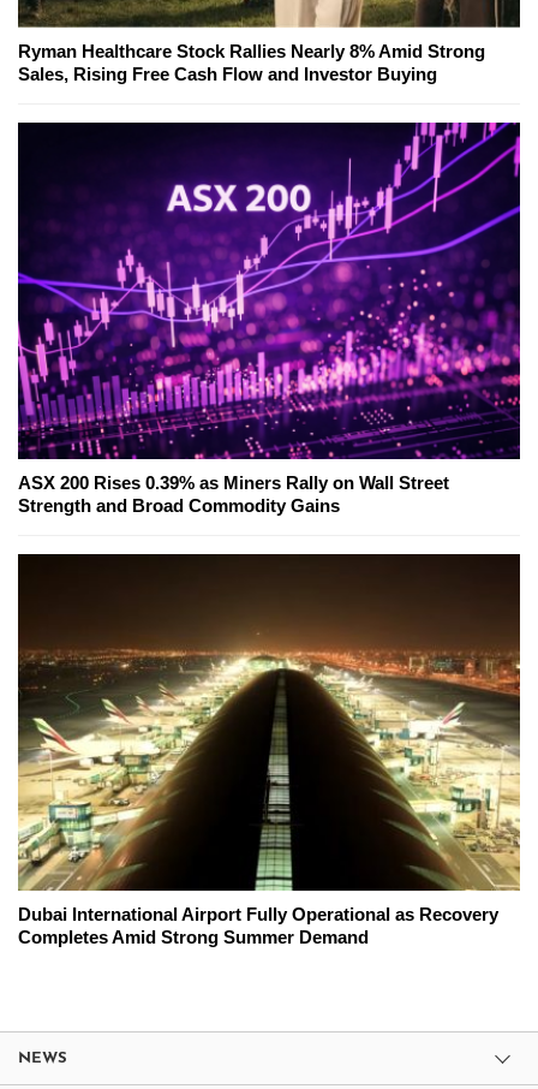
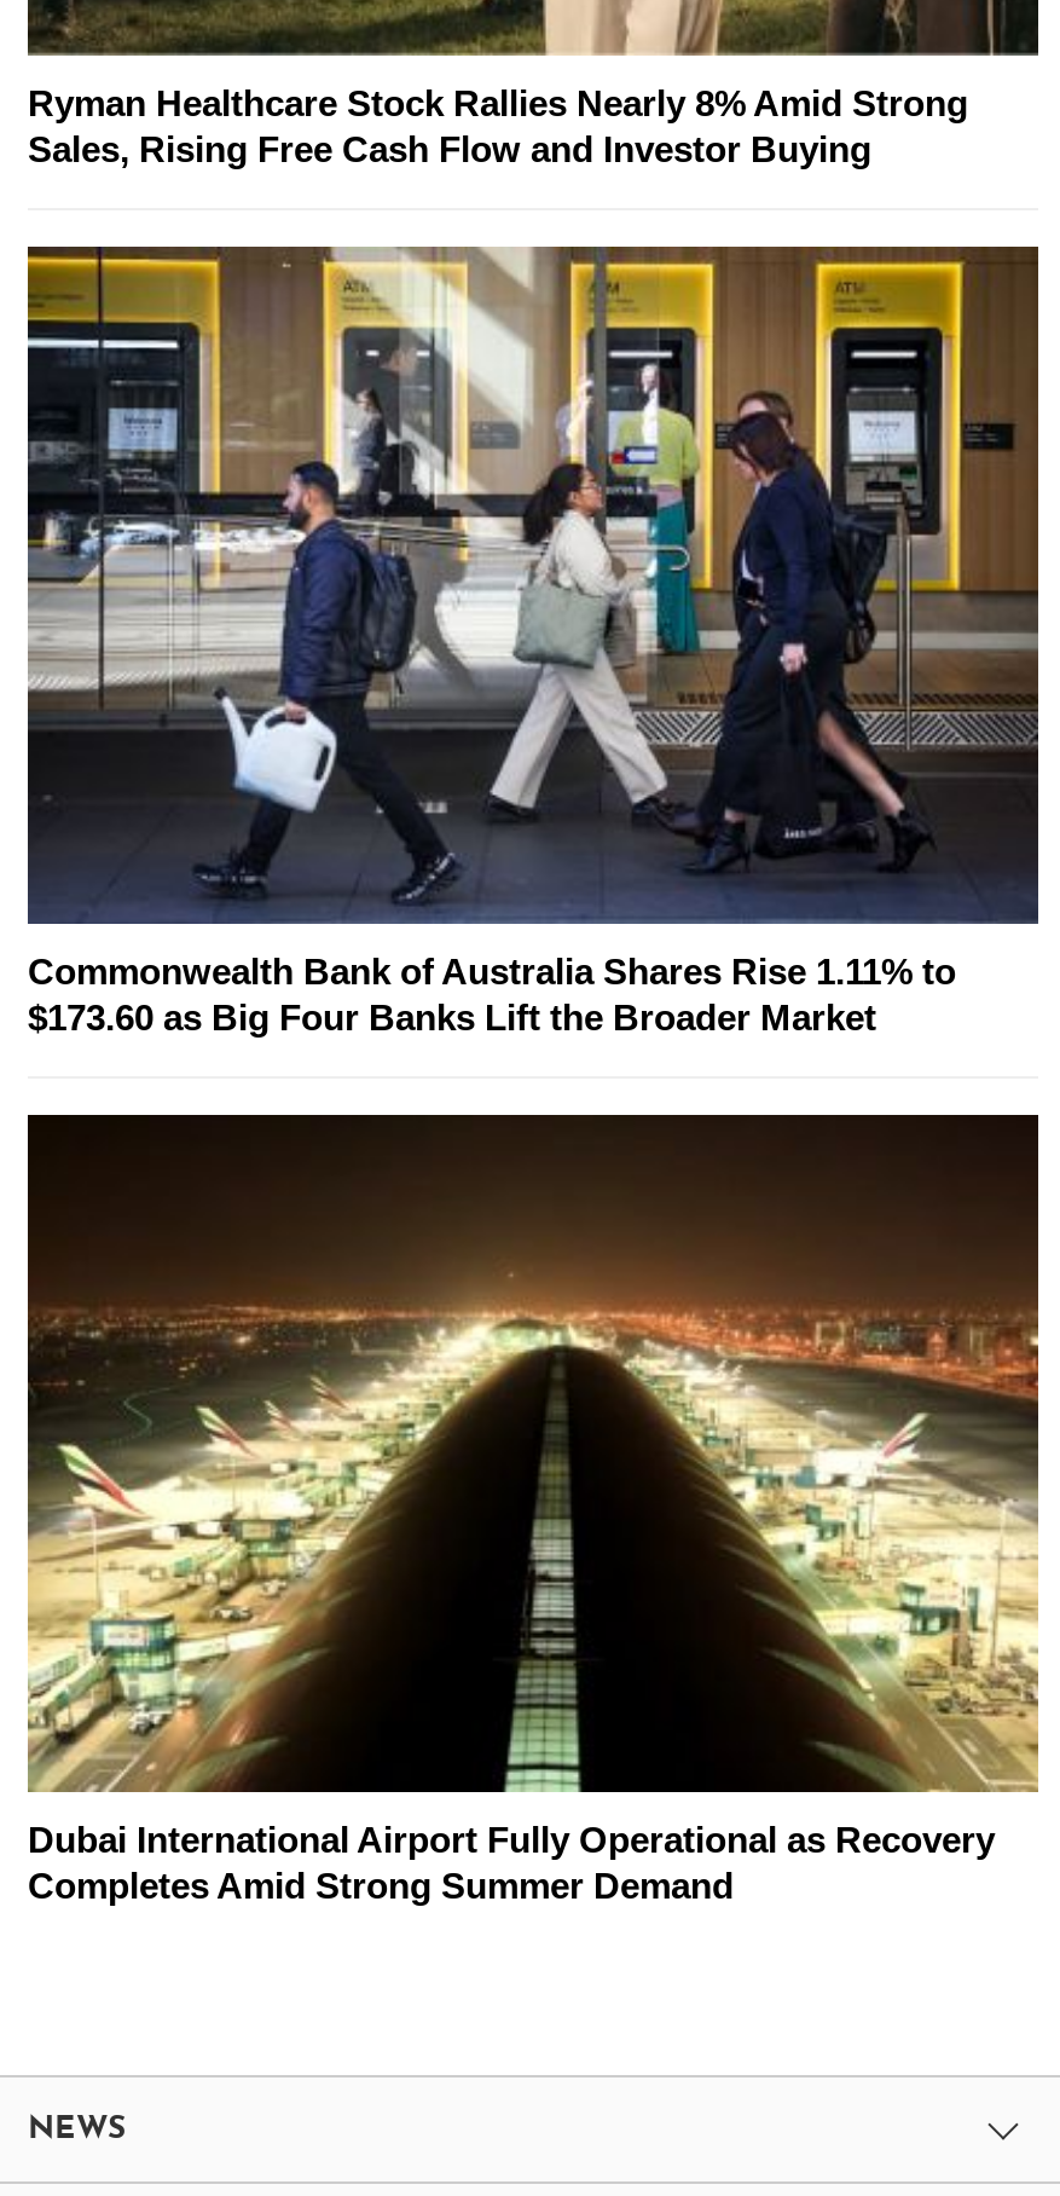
[17,121,521,516] [image] | ASX 200 Rises 0.39% as Miners Rally on Wall Street | Strength and Broad Commodity Gains -> [25,244,1041,1038] [image] | Commonwealth Bank of Australia Shares Rise 1.11% to | $173.60 as Big Four Banks Lift the Broader Market

